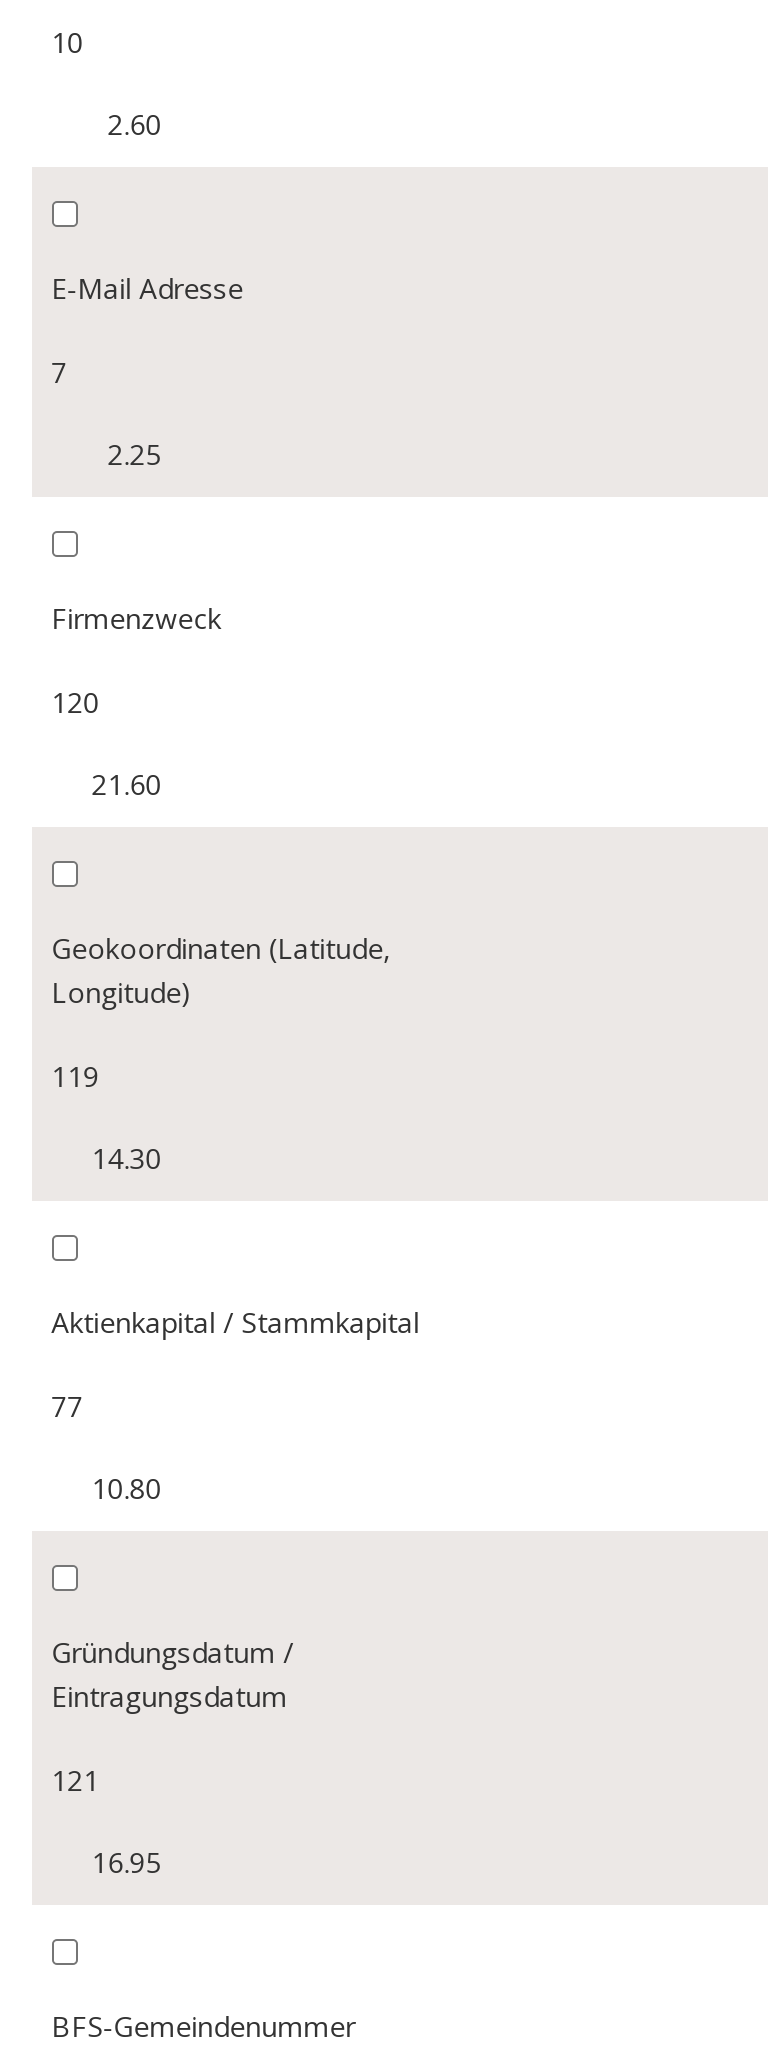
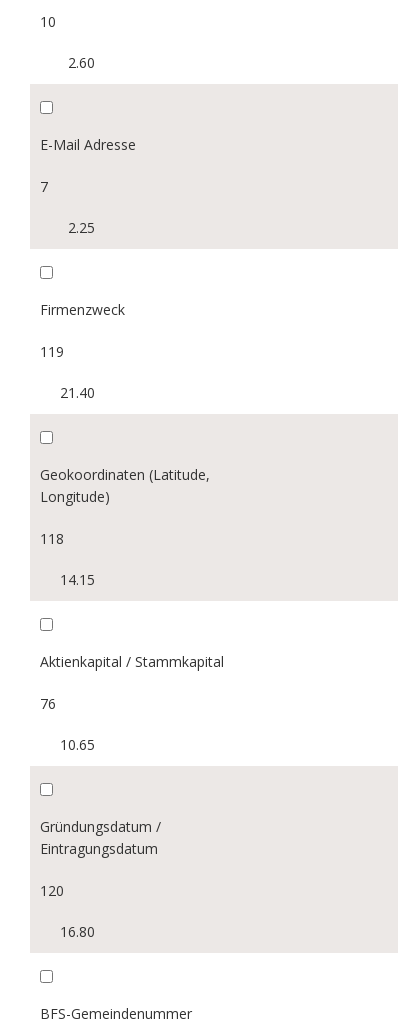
[51,682,99,720] 120 -> [40,342,64,361] 119
[92,765,162,803] 21.60 -> [60,383,95,402] 21.40
[51,1056,99,1094] 119 -> [40,529,64,548] 118
[92,1139,162,1177] 14.30 -> [60,570,95,589] 14.15
[51,1386,83,1424] 77 -> [40,694,56,713] 76
[92,1469,162,1507] 10.80 -> [60,735,95,754] 10.65
[51,1760,99,1798] 121 -> [40,881,64,900] 120
[92,1843,162,1881] 16.95 -> [60,922,95,941] 16.80

